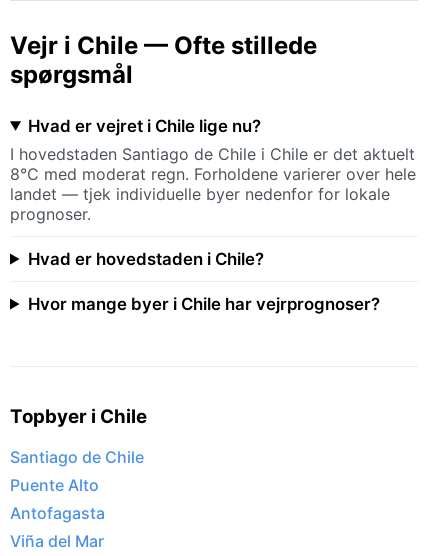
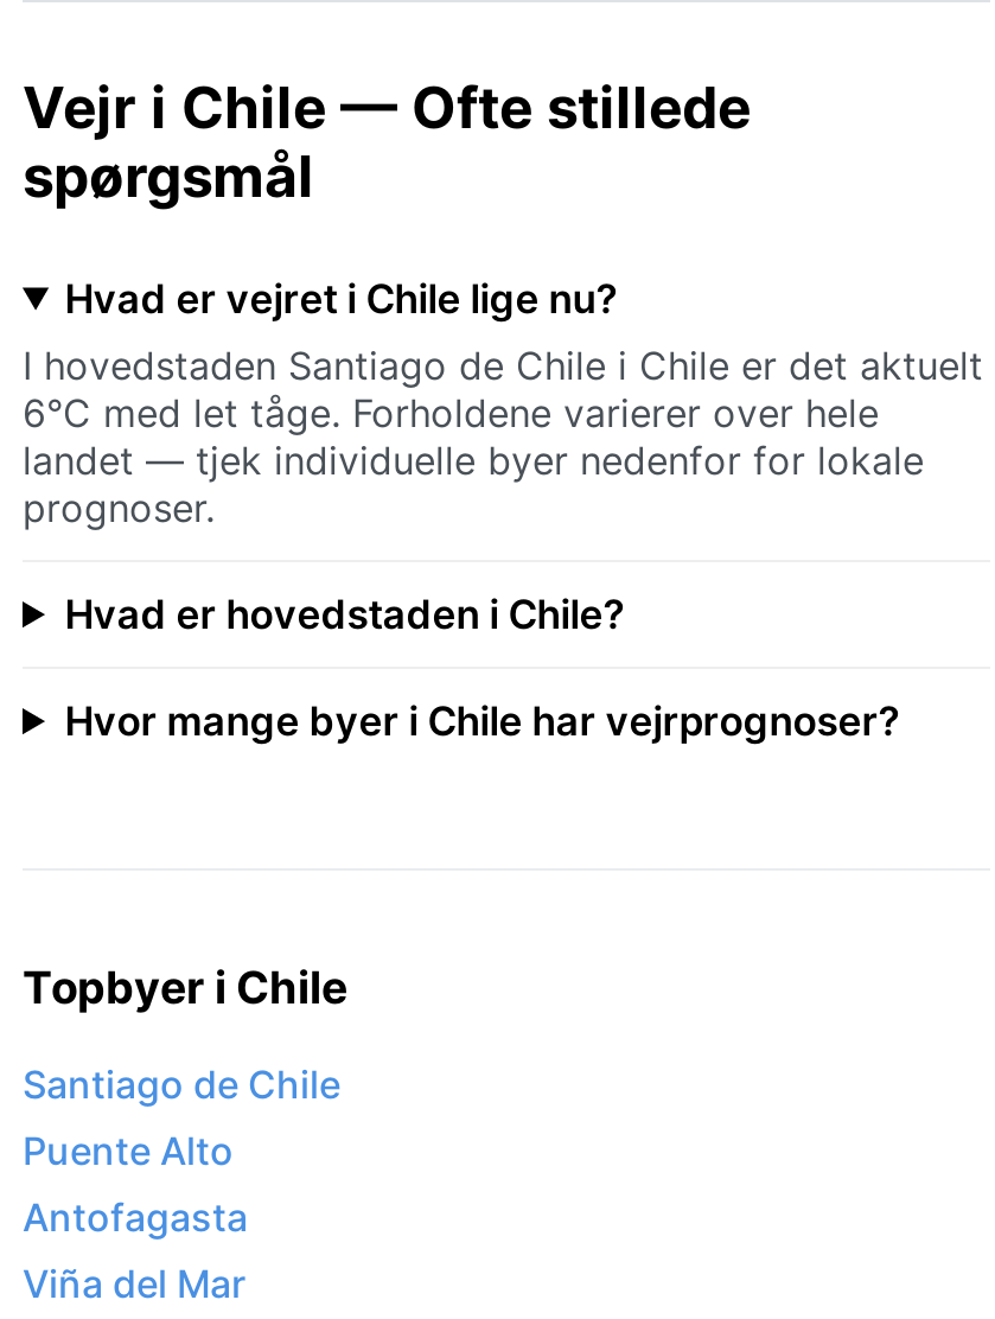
[10,164,416,184] 8°C med moderat regn. Forholdene varierer over hele -> [23,388,879,436] 6°C med let tåge. Forholdene varierer over hele

